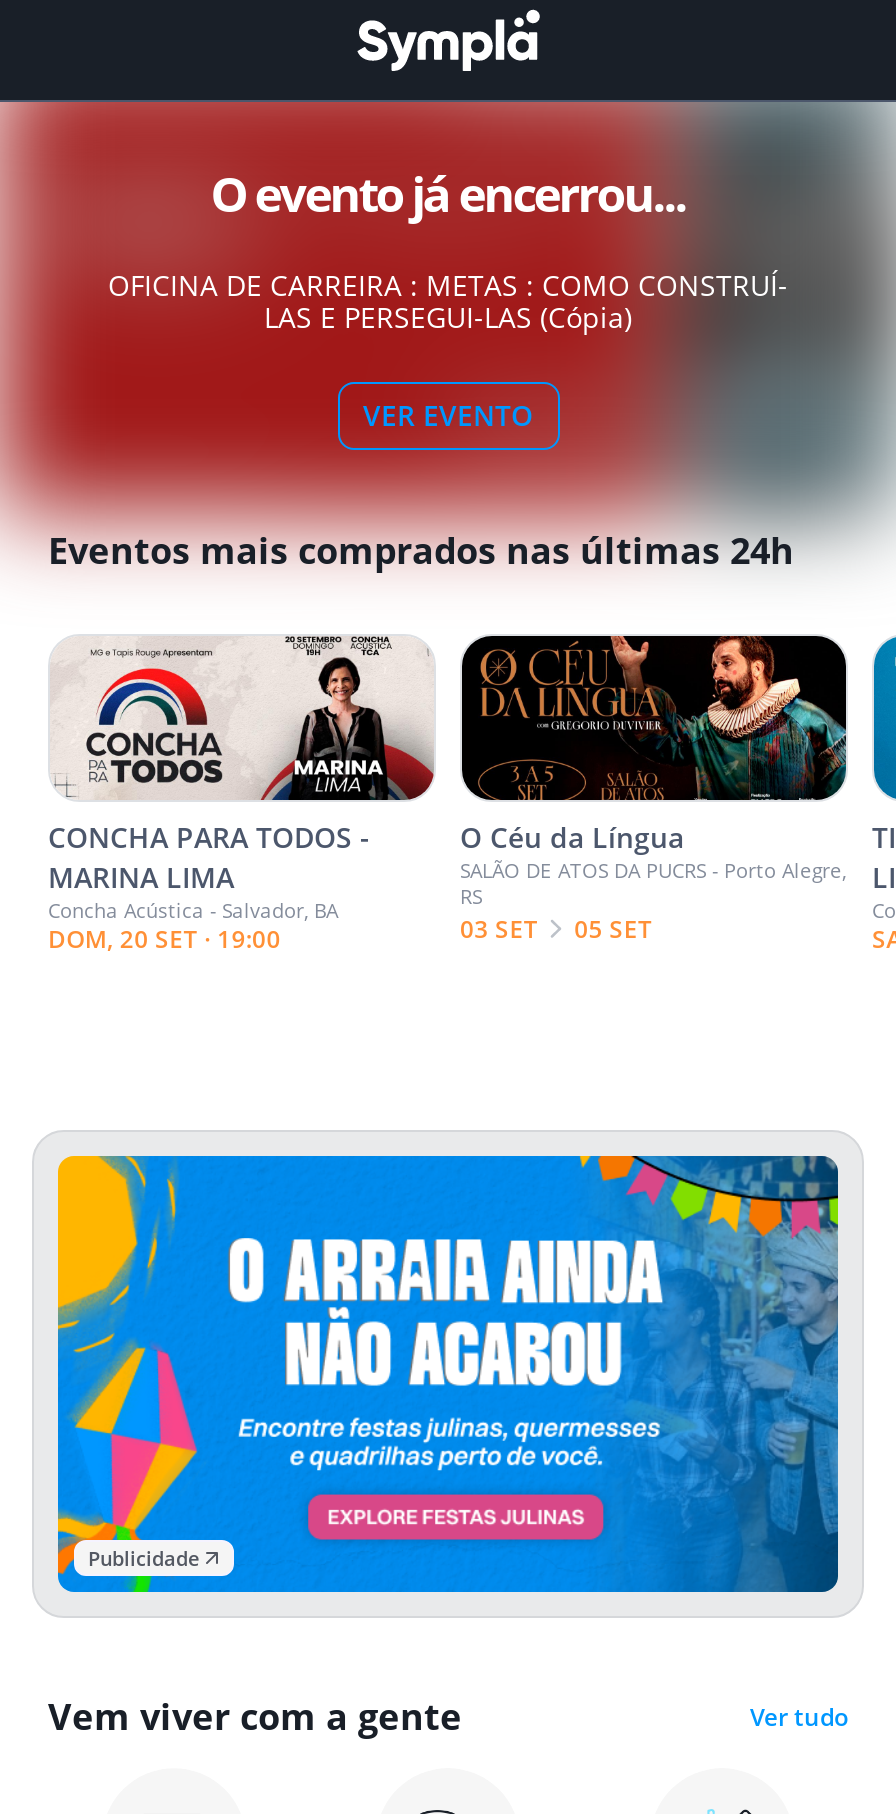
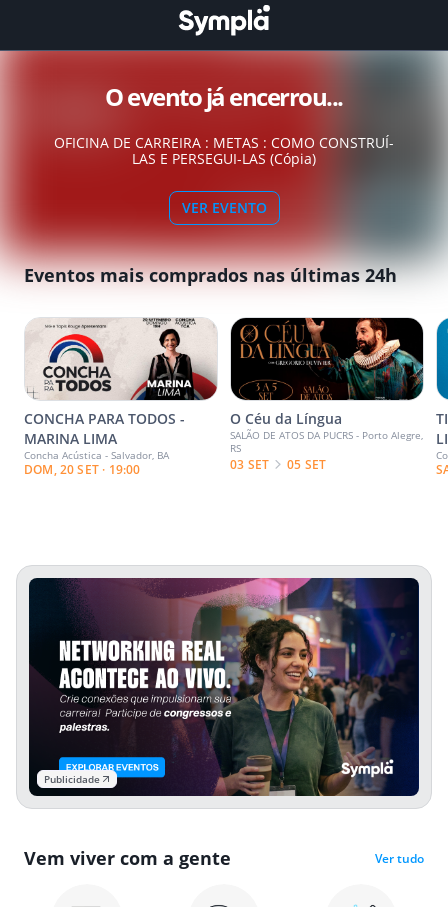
[56,1154,840,1594] [image] -> [28,577,420,797] [image]

